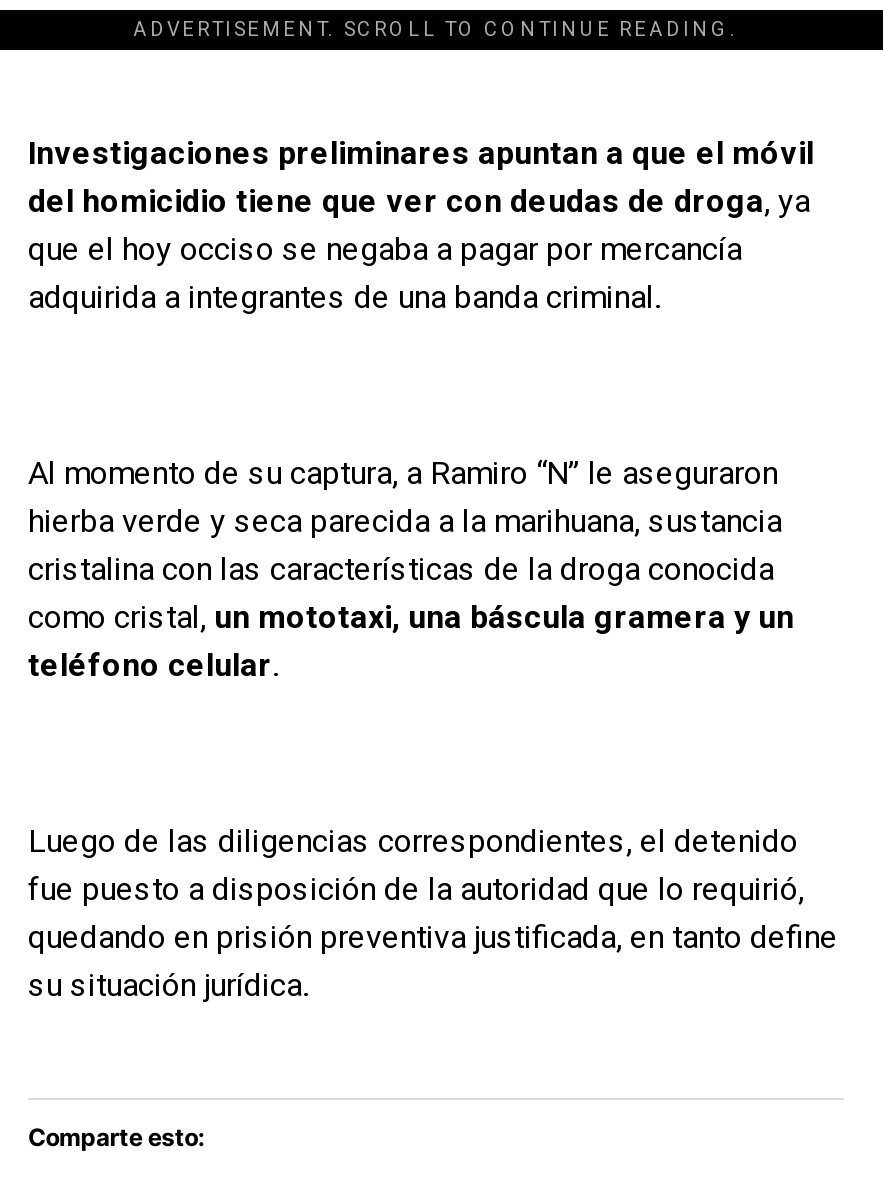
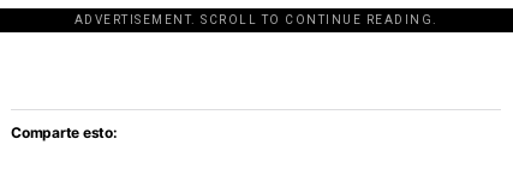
[28,135,814,317] Investigaciones preliminares apuntan a que el móvil | del homicidio tiene que ver con deudas de droga, ya | que el hoy occiso se negaba a pagar por mercancía | adquirida a integrantes de una banda criminal. -> none
[28,455,794,685] Al momento de su captura, a Ramiro “N” le aseguraron | hierba verde y seca parecida a la marihuana, sustancia | cristalina con las características de la droga conocida | como cristal, un mototaxi, una báscula gramera y un | teléfono celular. -> none
[28,823,838,1005] Luego de las diligencias correspondientes, el detenido | fue puesto a disposición de la autoridad que lo requirió, | quedando en prisión preventiva justificada, en tanto define | su situación jurídica. -> none

